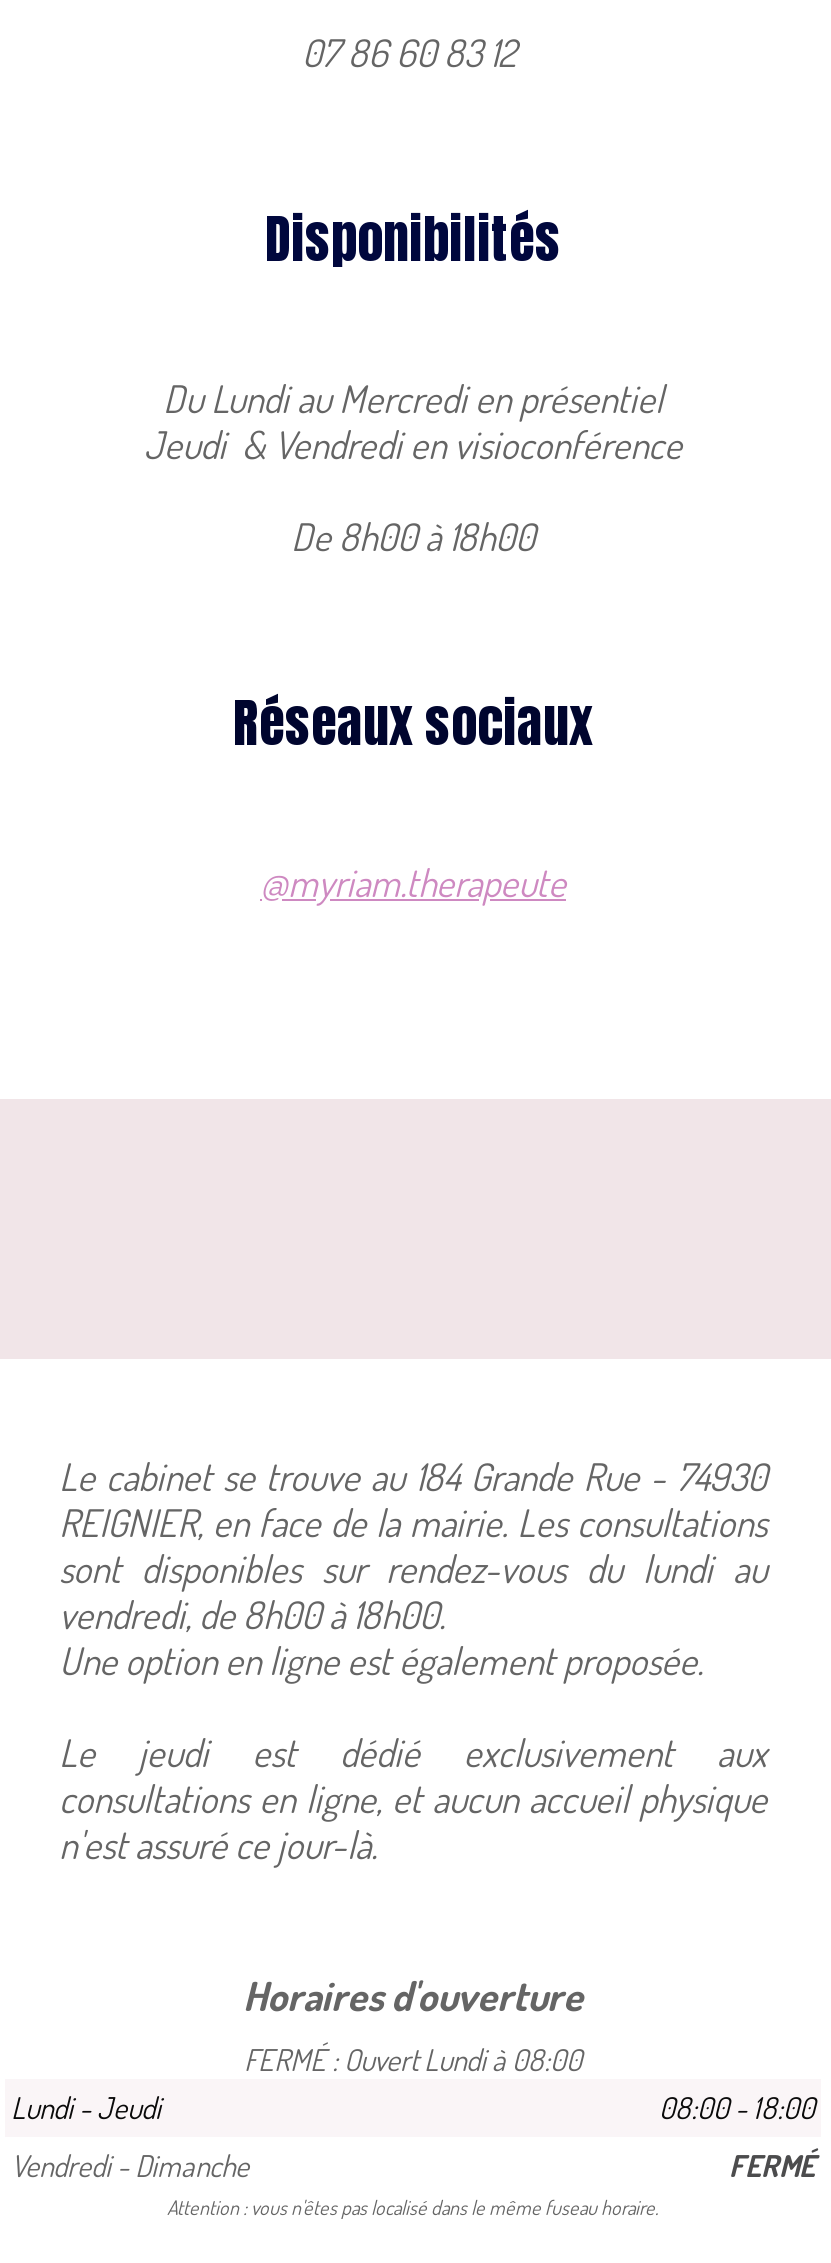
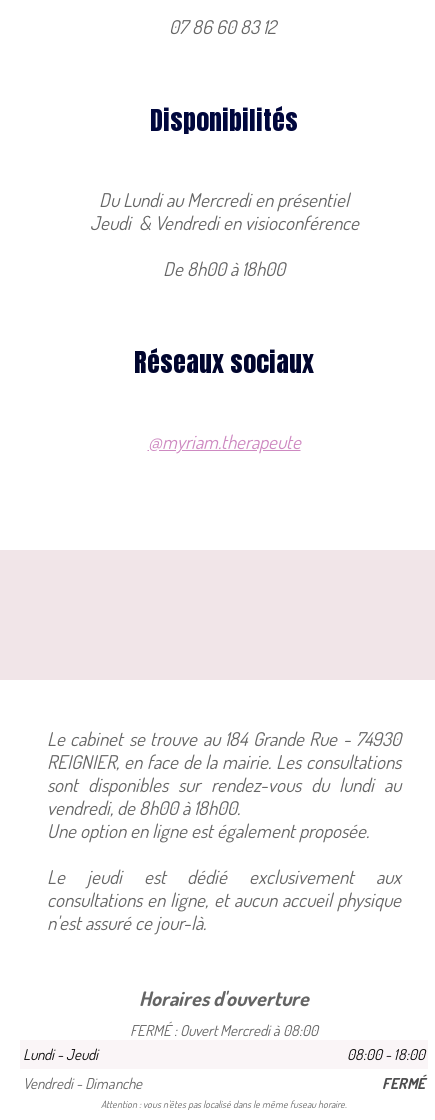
[244,2041,582,2079] FERMÉ : Ouvert Lundi à 08:00 -> [130,1021,318,1040] FERMÉ : Ouvert Mercredi à 08:00

